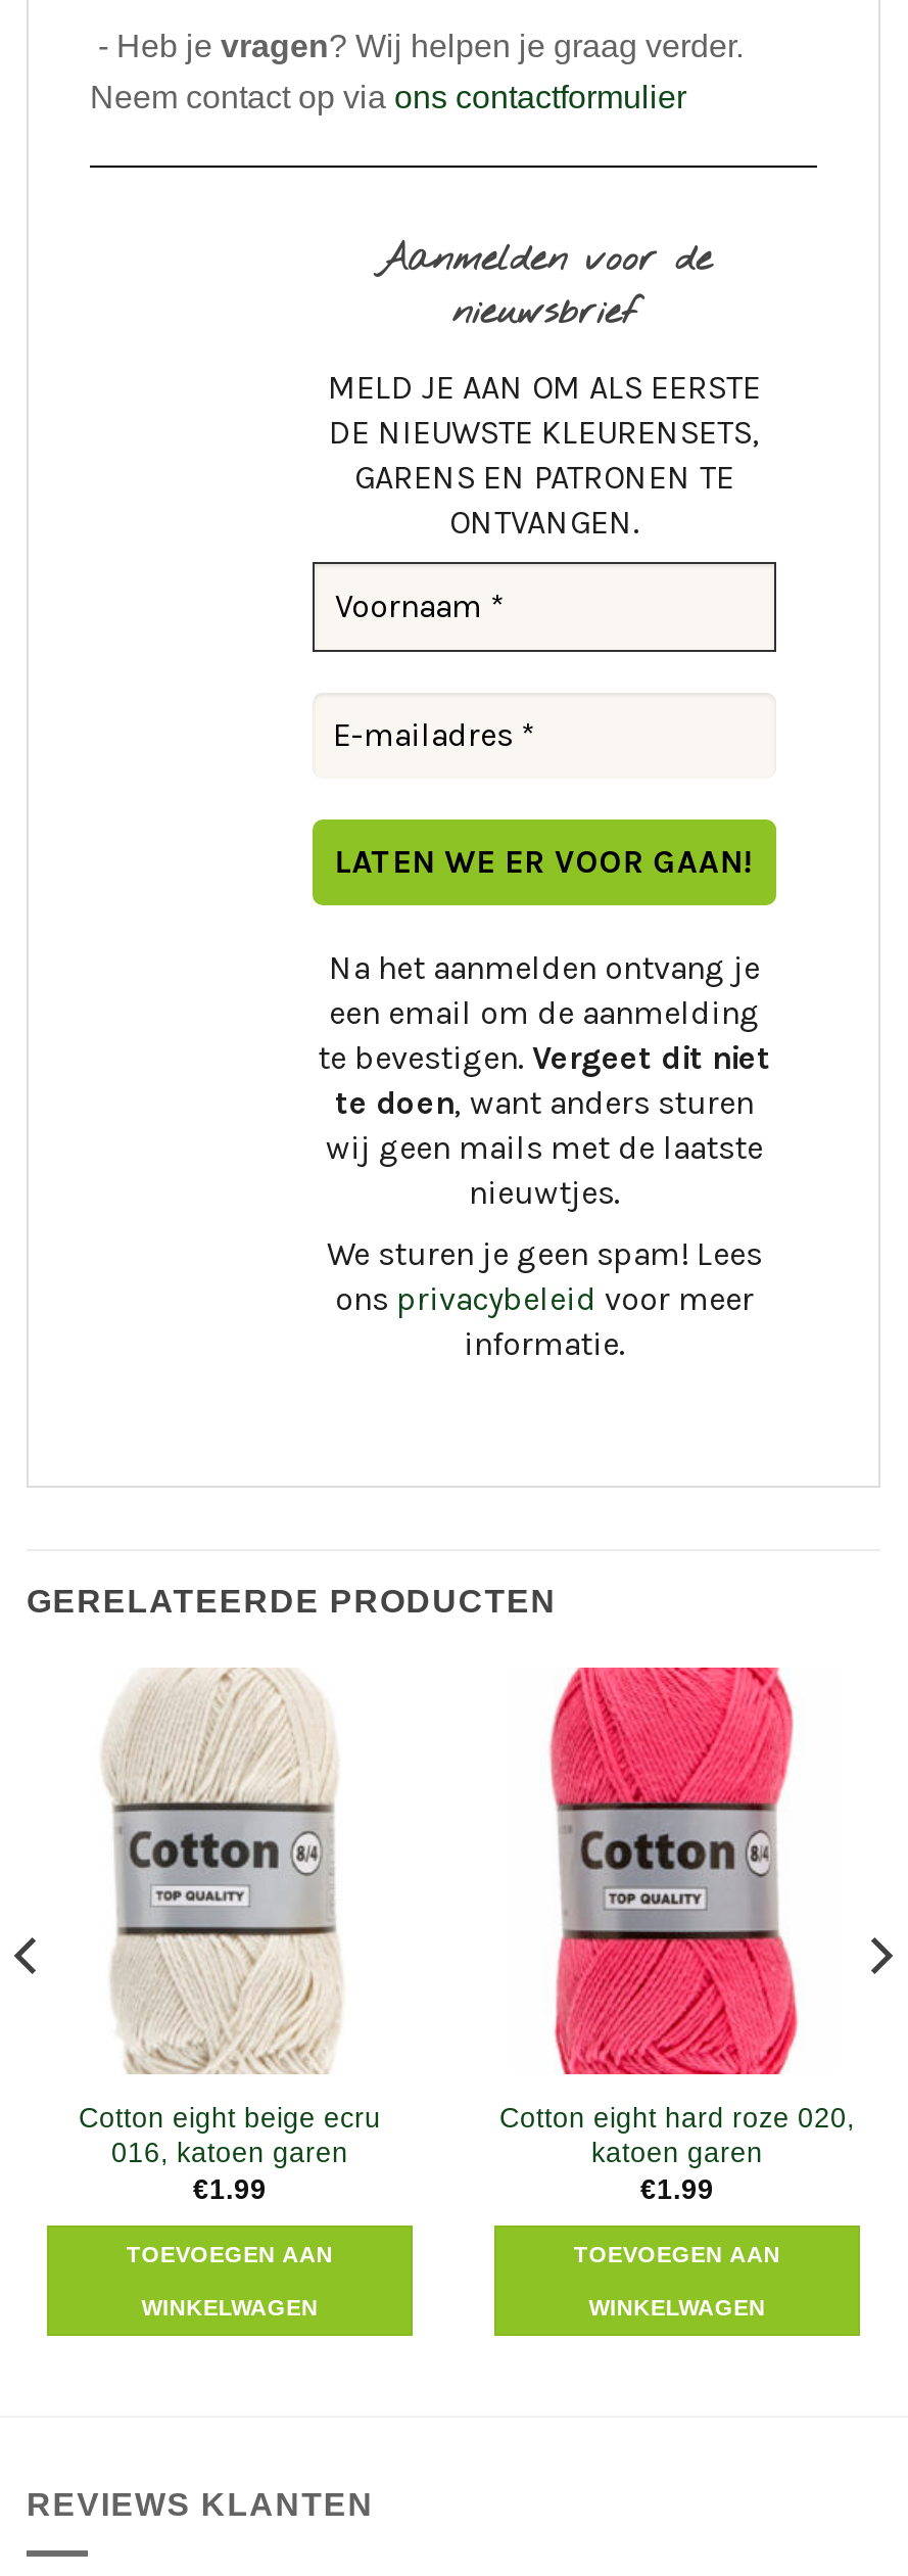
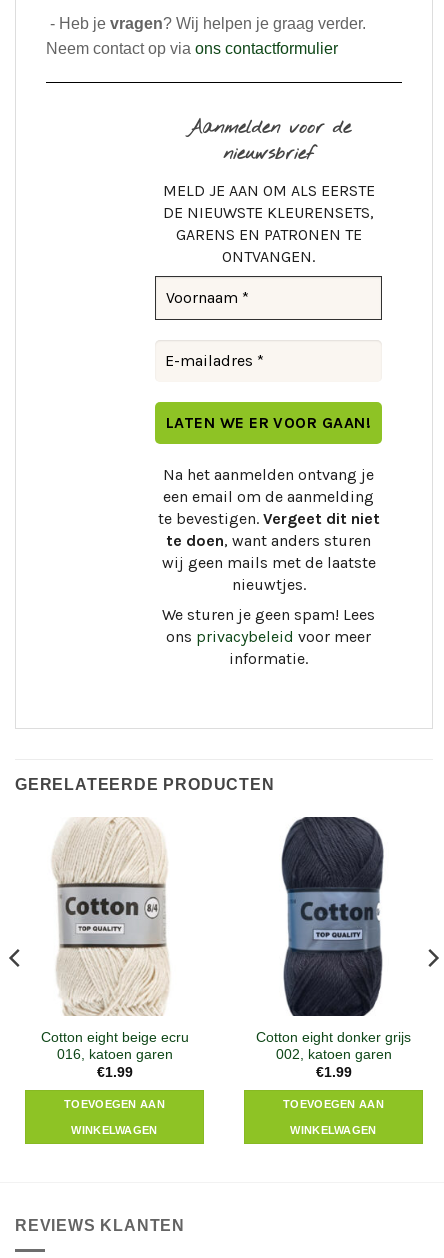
[499,1666,855,2167] [image] | Cotton eight hard roze 020, | katoen garen -> [256,816,411,1061] [image] | Cotton eight donker grijs | 002, katoen garen

